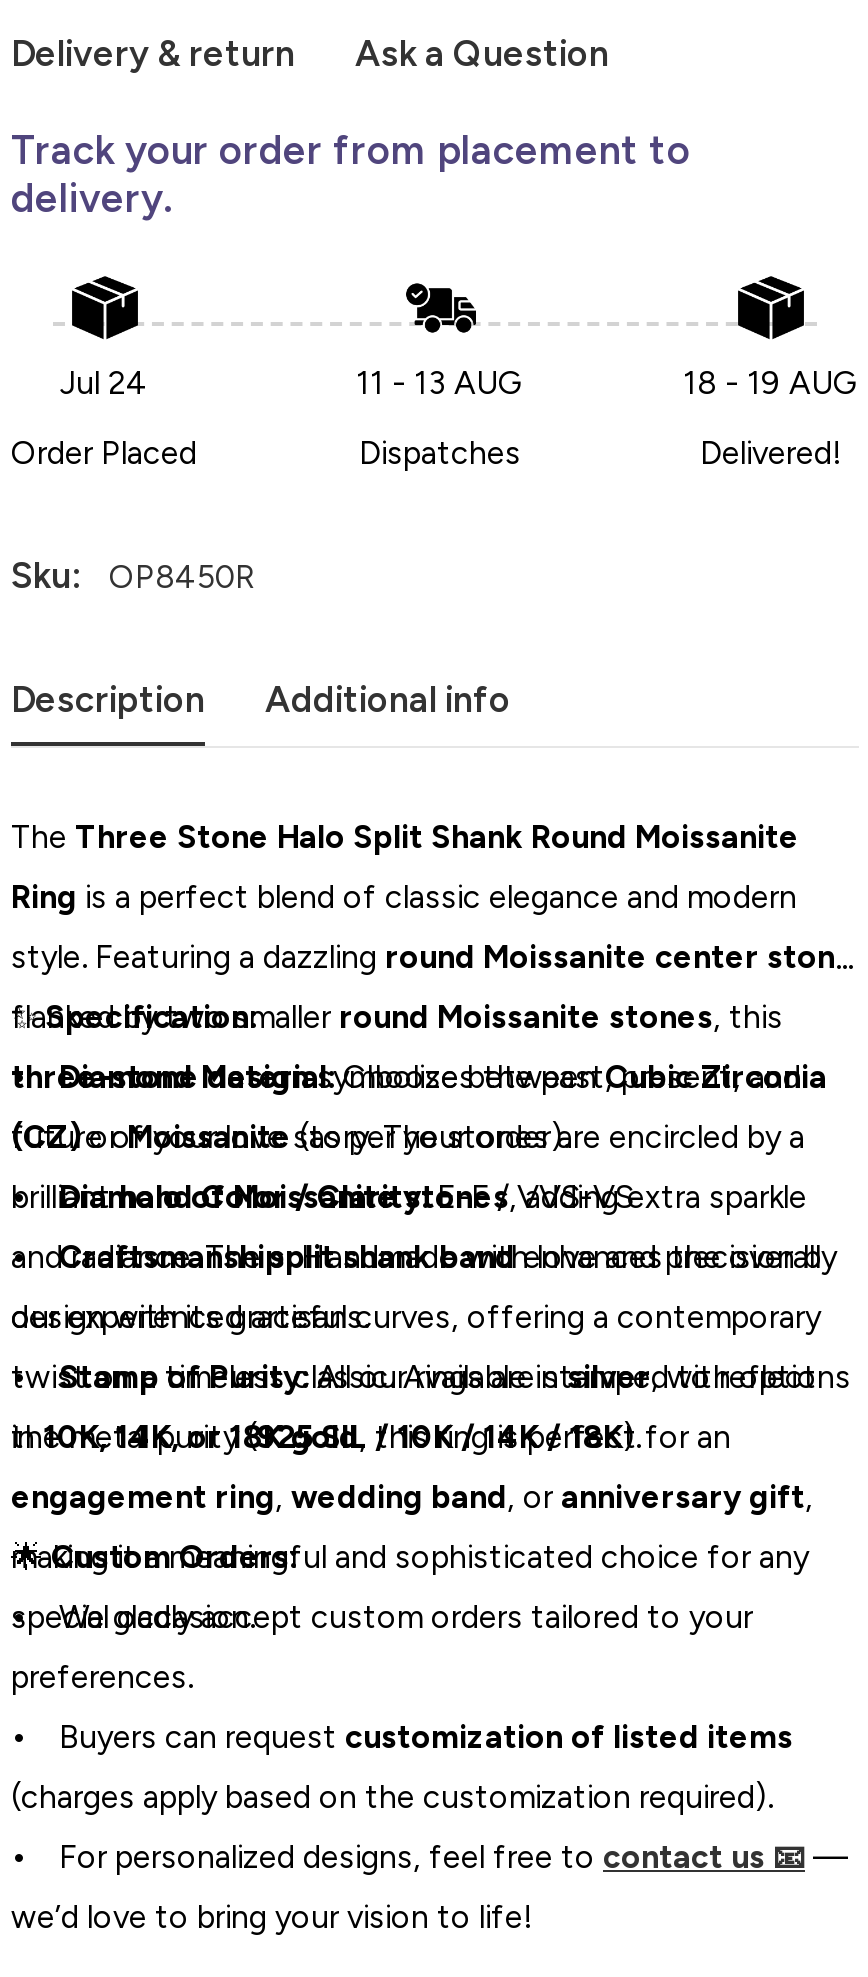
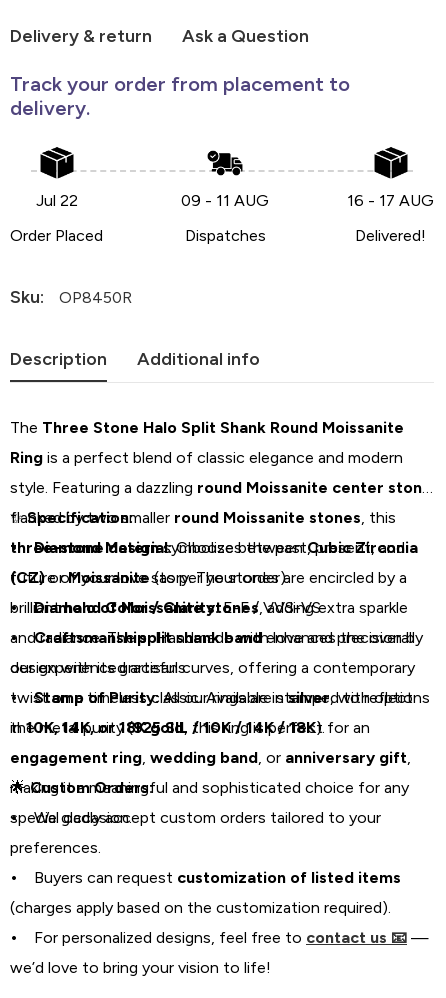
[60,365,148,403] Jul 24 -> [35,191,77,210] Jul 22
[356,365,524,403] 11 - 13 AUG -> [181,191,269,210] 09 - 11 AUG
[683,365,859,403] 18 - 19 AUG -> [347,191,434,210] 16 - 17 AUG

